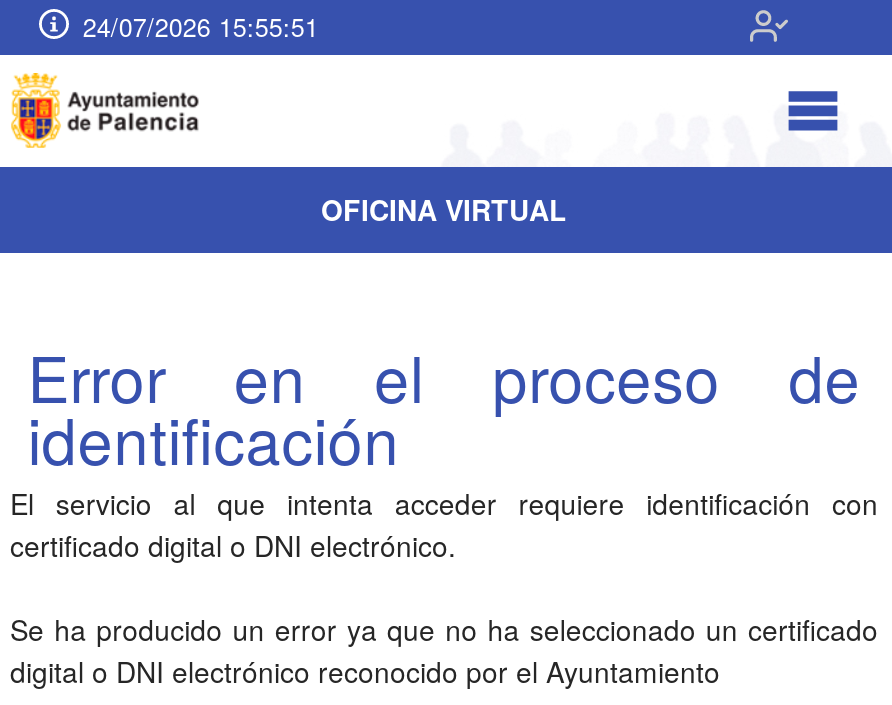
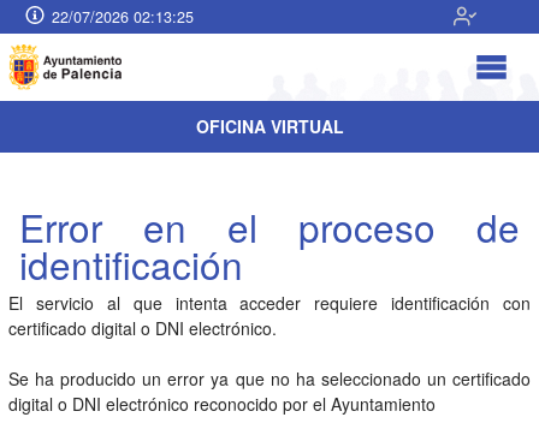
[83,9,319,45] 24/07/2026 15:55:51 -> [52,6,194,27] 22/07/2026 02:13:25

